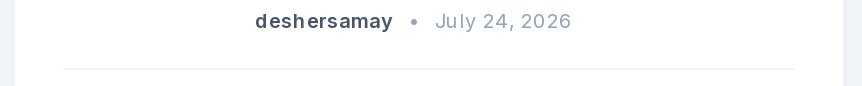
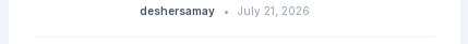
[435,7,573,31] July 24, 2026 -> [238,4,310,17] July 21, 2026

